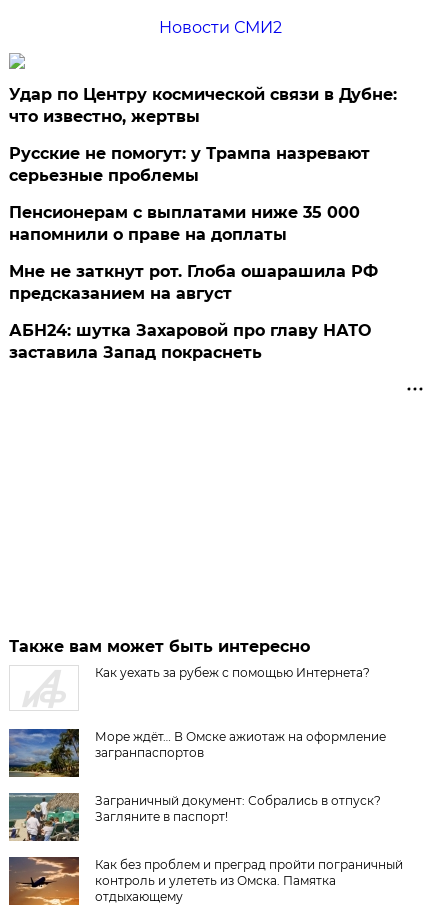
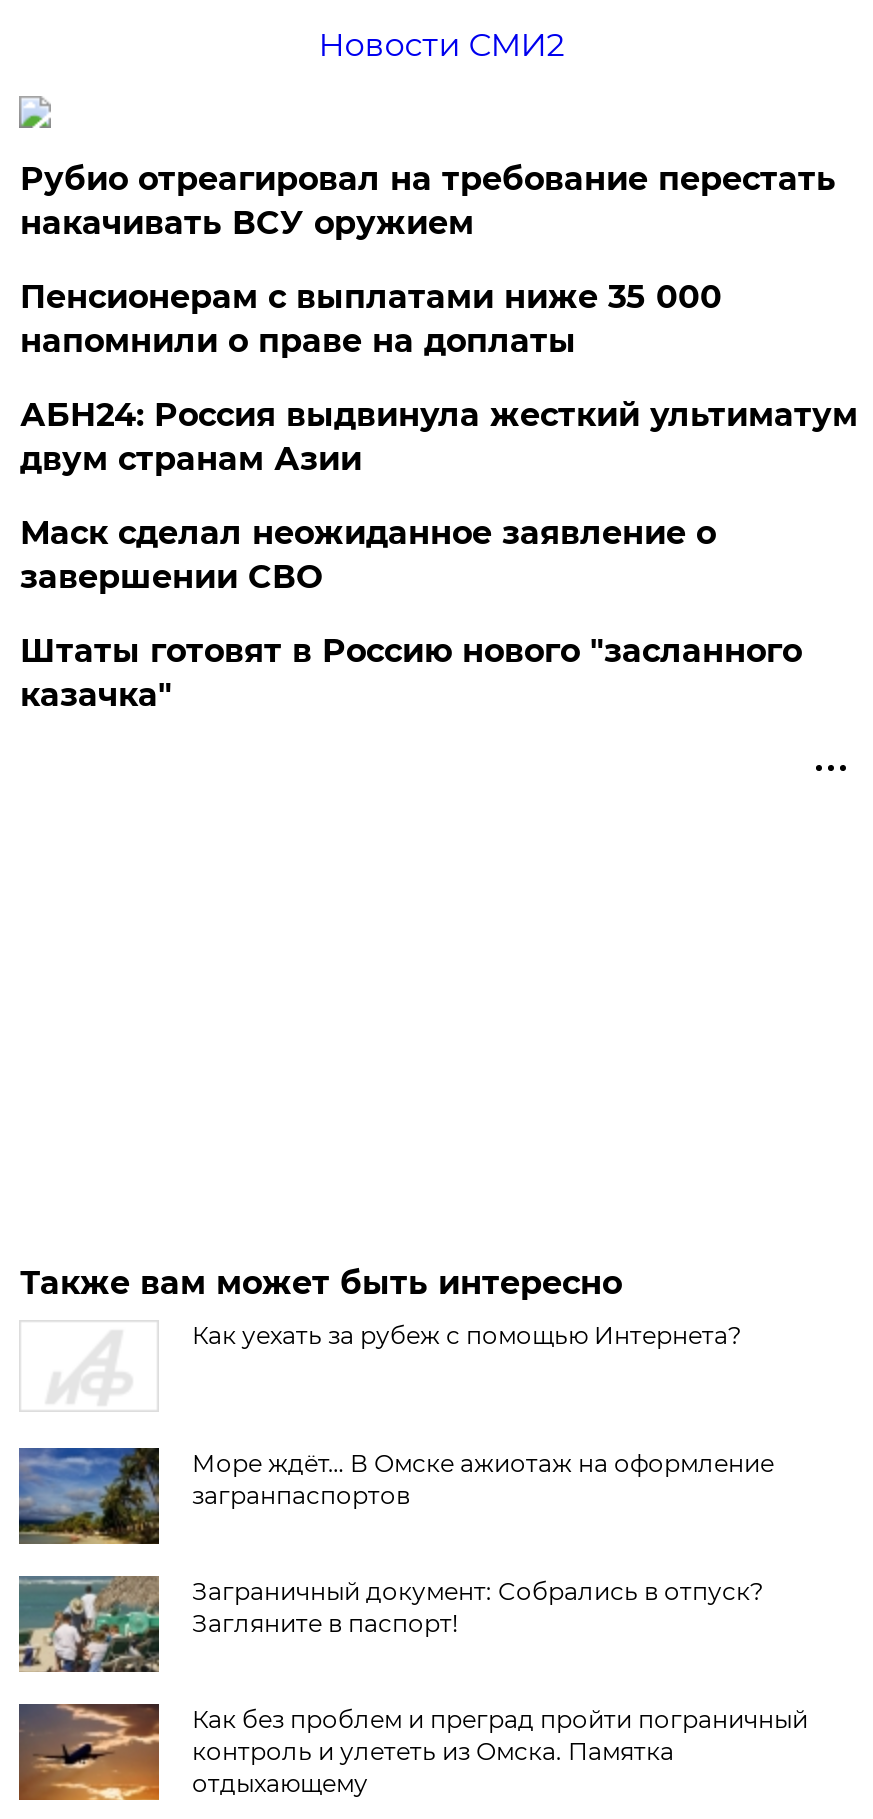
[9,85,397,185] Удар по Центру космической связи в Дубне: | что известно, жертвы | Русские не помогут: у Трампа назревают | серьезные проблемы -> [20,160,836,242] Рубио отреагировал на требование перестать | накачивать ВСУ оружием
moved [9,203,360,244] -> [20,278,722,360]: Пенсионерам с выплатами ниже 35 000 | напомнили о праве на доплаты
[9,262,378,362] Мне не заткнут рот. Глоба ошарашила РФ | предсказанием на август | АБН24: шутка Захаровой про главу НАТО | заставила Запад покраснеть -> [20,396,858,714] АБН24: Россия выдвинула жесткий ультиматум | двум странам Азии | Маск сделал неожиданное заявление о | завершении СВО | Штаты готовят в Россию нового "засланного | казачка"

